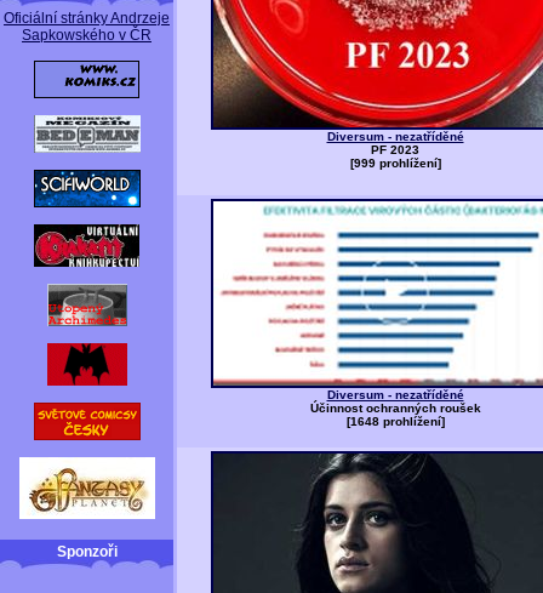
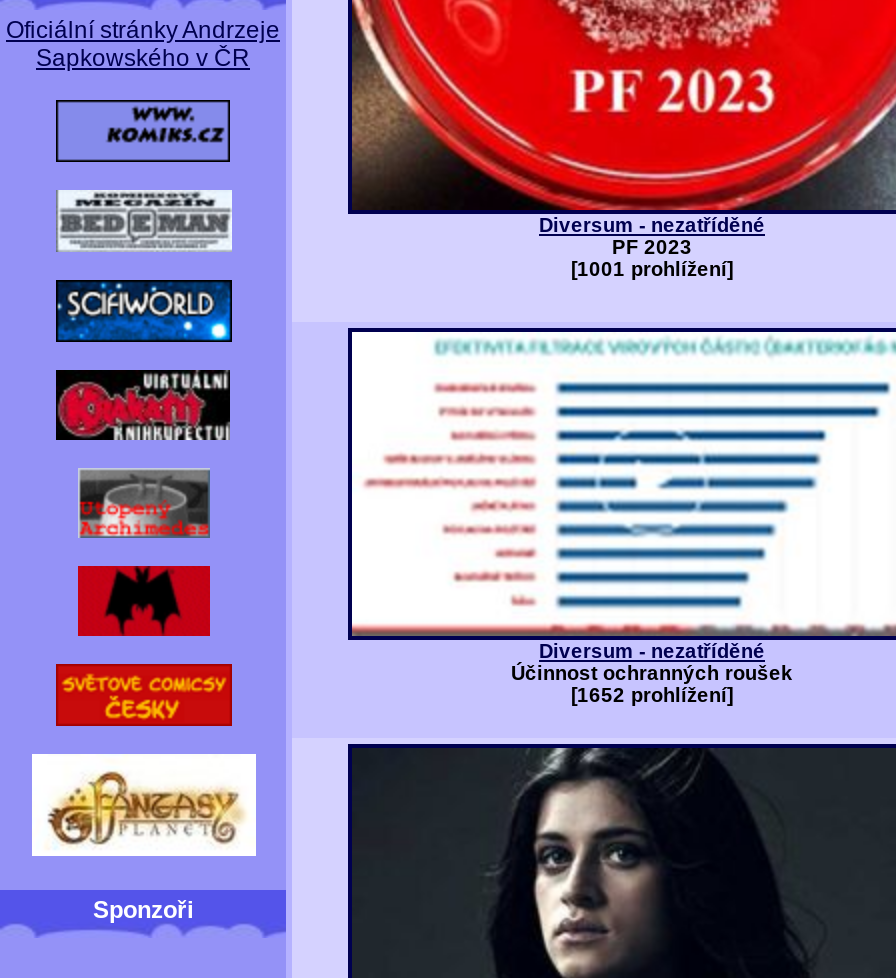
[350,156,441,170] [999 prohlížení] -> [571,258,733,280] [1001 prohlížení]
[346,415,444,428] [1648 prohlížení] -> [571,684,733,706] [1652 prohlížení]

